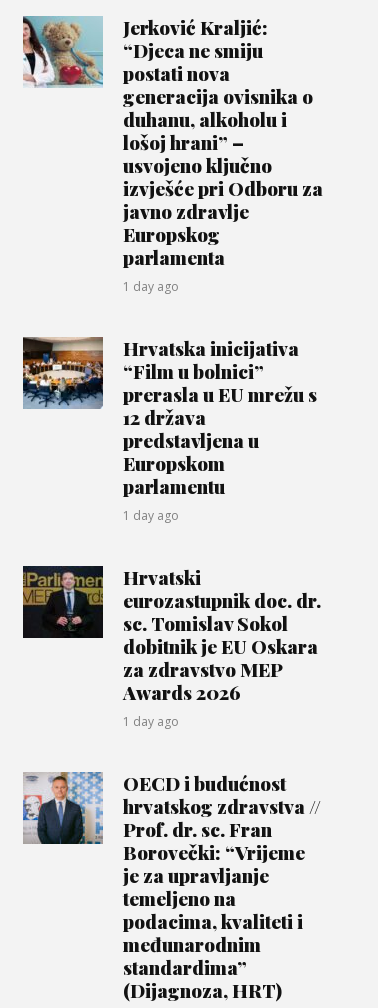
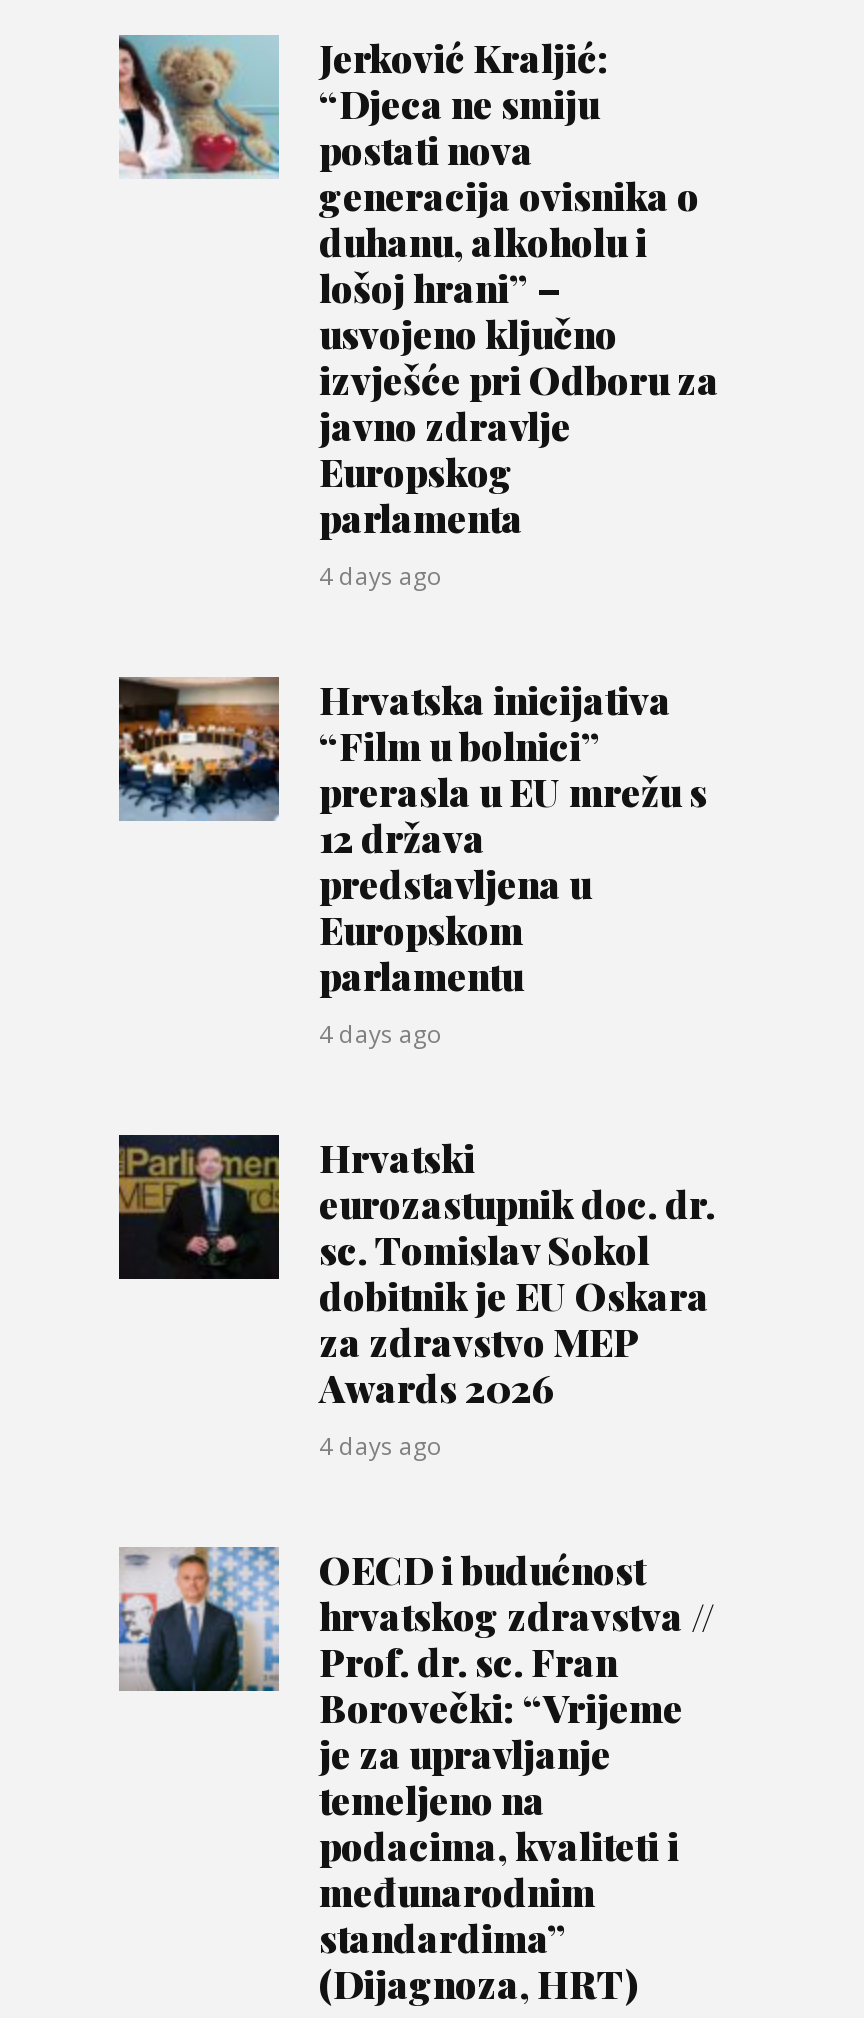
[123,278,179,295] 1 day ago -> [319,558,443,592] 4 days ago
[123,507,179,524] 1 day ago -> [319,1016,443,1050] 4 days ago
[123,713,179,730] 1 day ago -> [319,1428,443,1462] 4 days ago

